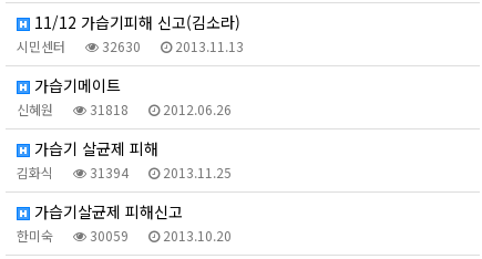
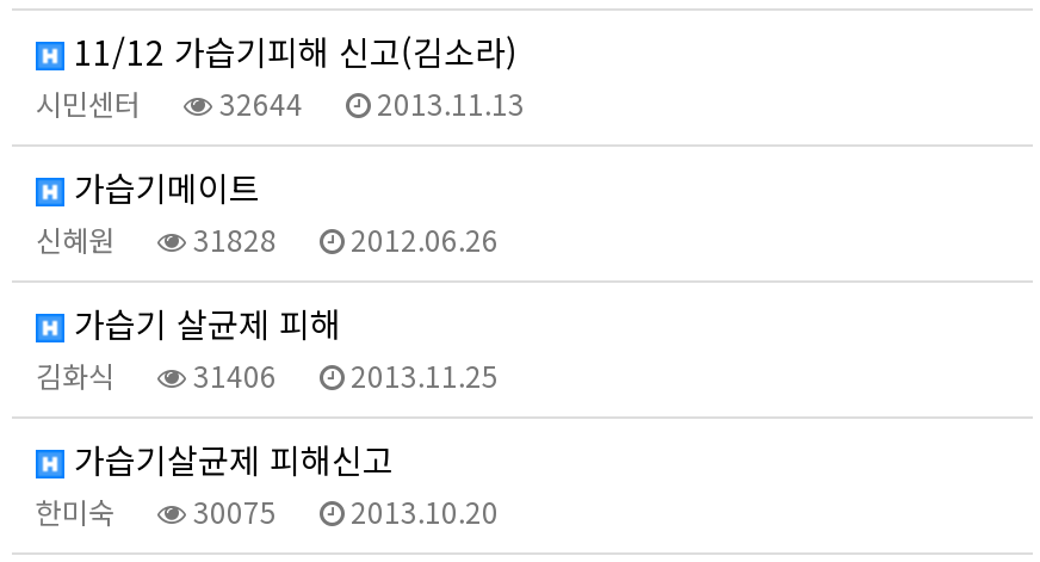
[17,37,244,55] 시민센터 32630 2013.11.13 -> [36,82,525,123] 시민센터 32644 2013.11.13
[17,100,232,118] 신혜원 31818 2012.06.26 -> [36,218,499,259] 신혜원 31828 2012.06.26
[17,163,232,182] 김화식 31394 2013.11.25 -> [36,354,499,395] 김화식 31406 2013.11.25
[17,226,232,245] 한미숙 30059 2013.10.20 -> [36,490,499,531] 한미숙 30075 2013.10.20

